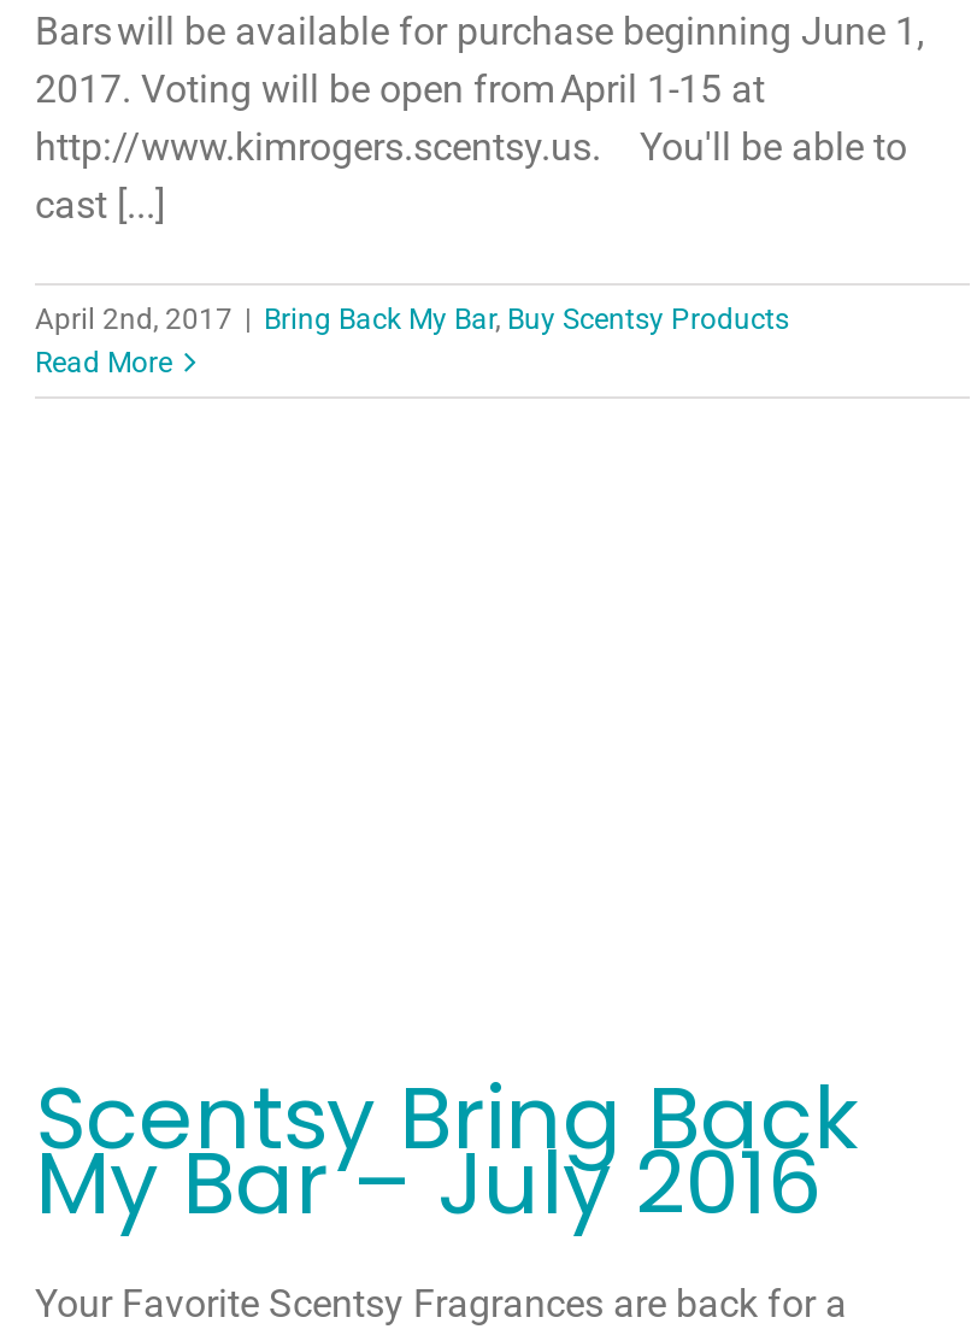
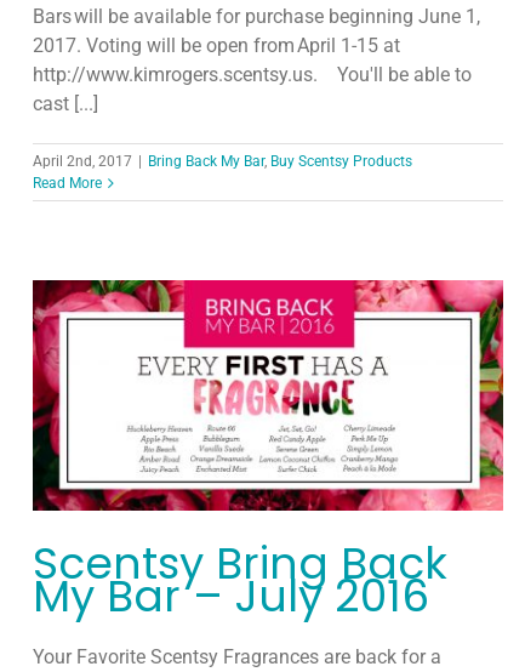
none -> [32,279,504,512] [image]

